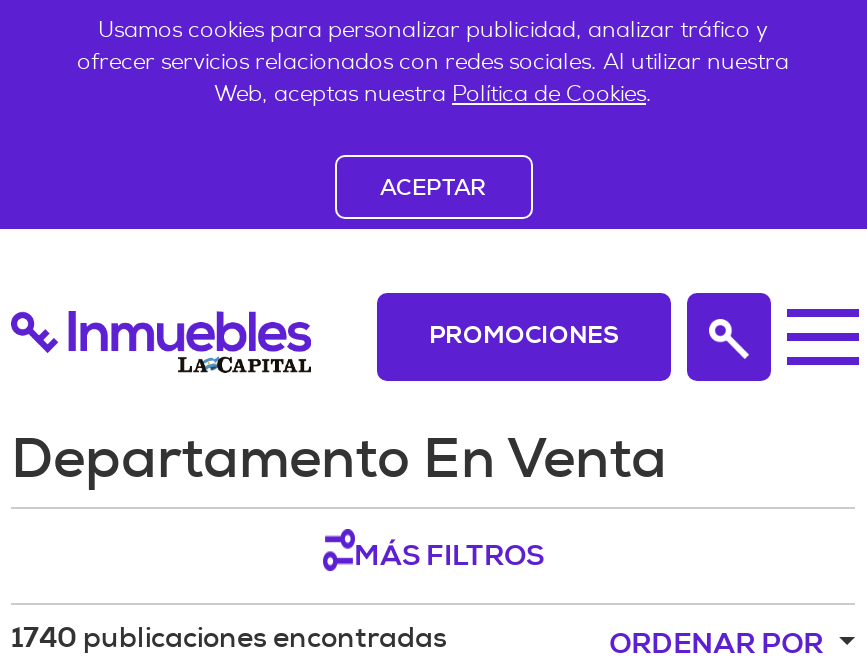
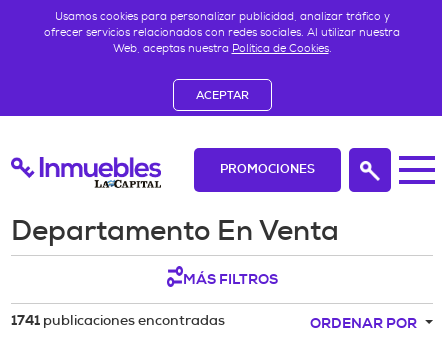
[11,619,447,655] 1740 publicaciones encontradas -> [11,311,225,329] 1741 publicaciones encontradas

